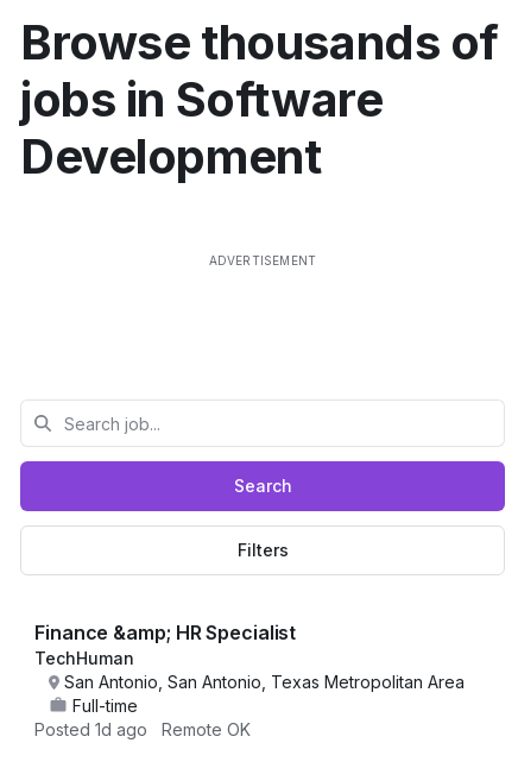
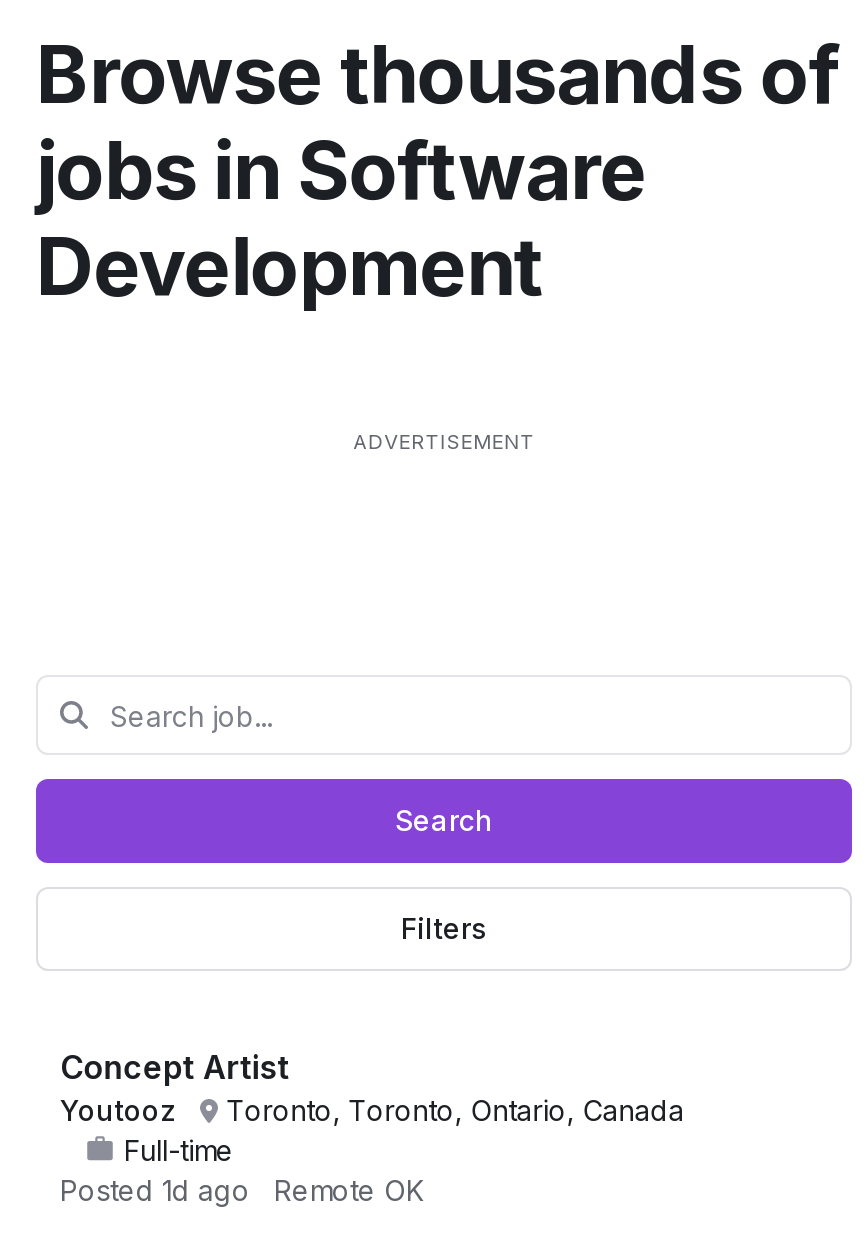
[34,621,465,692] Finance &amp; HR Specialist | TechHuman | San Antonio, San Antonio, Texas Metropolitan Area -> [60,1047,684,1127] Concept Artist | Youtooz | Toronto, Toronto, Ontario, Canada

